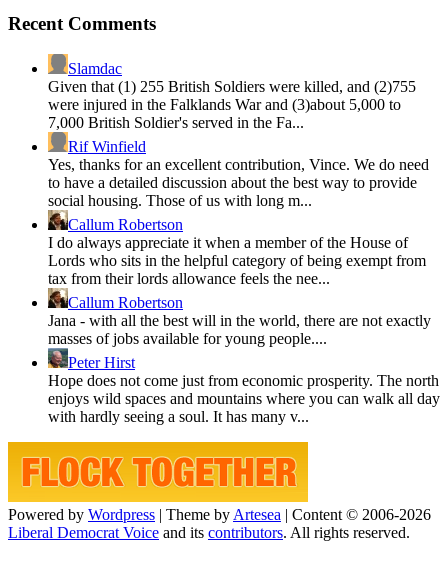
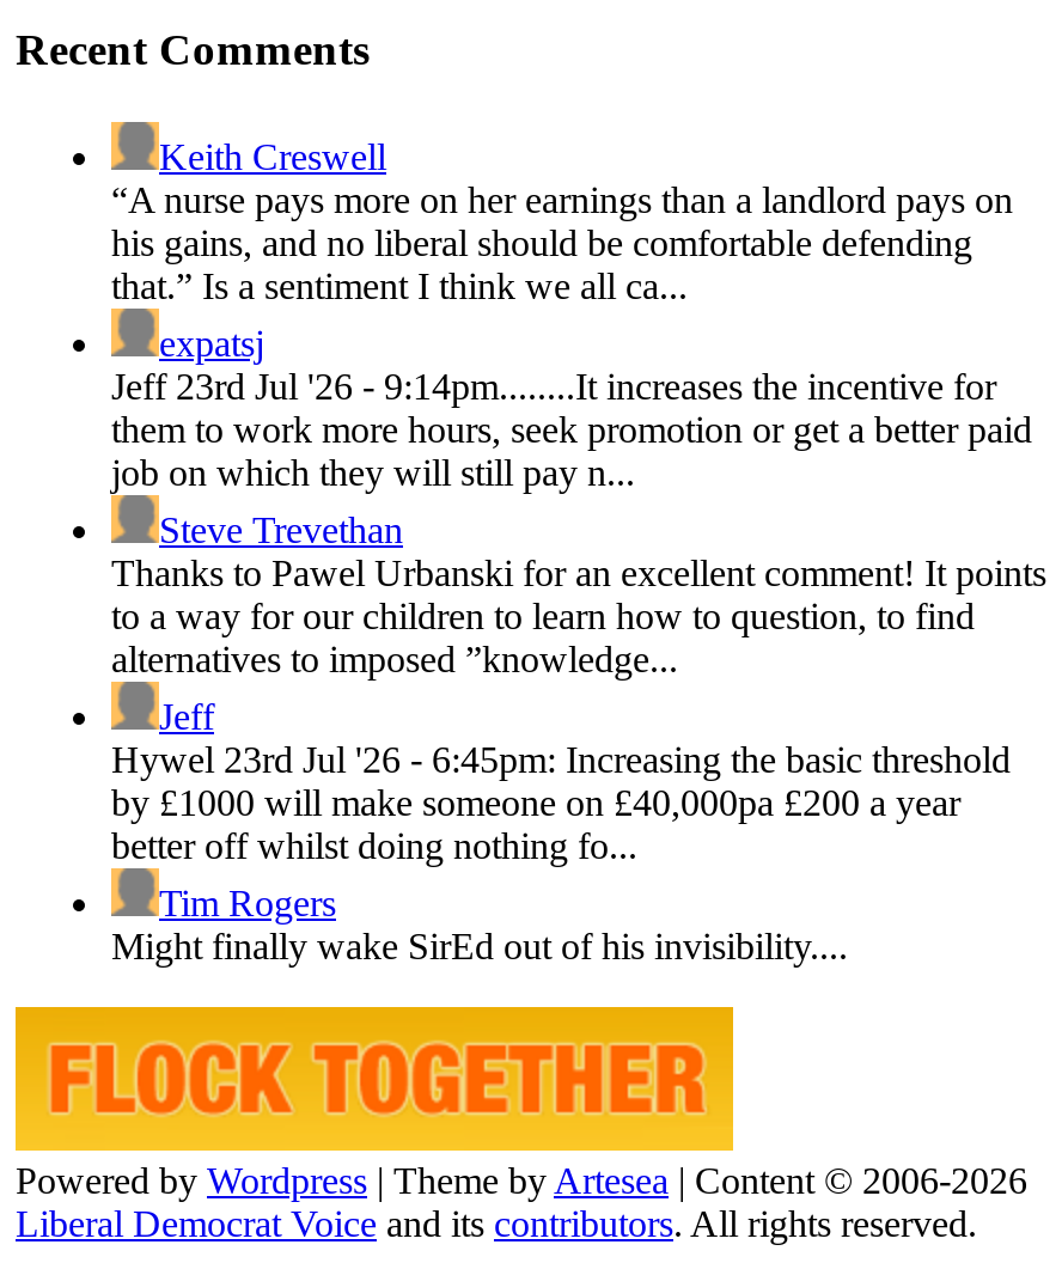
[48,60,440,425] Slamdac | Given that (1) 255 British Soldiers were killed, and (2)755 | were injured in the Falklands War and (3)about 5,000 to | 7,000 British Soldier's served in the Fa... | Rif Winfield | Yes, thanks for an excellent contribution, Vince. We do need | to have a detailed discussion about the best way to provide | social housing. Those of us with long m... | Callum Robertson | I do always appreciate it when a member of the House of | Lords who sits in the helpful category of being exempt from | tax from their lords allowance feels the nee... | Callum Robertson | Jana - with all the best will in the world, there are not exactly | masses of jobs available for young people.... | Peter Hirst | Hope does not come just from economic prosperity. The north | enjoys wild spaces and mountains where you can walk all day | with hardly seeing a soul. It has many v... -> [111,136,1046,966] Keith Creswell | “A nurse pays more on her earnings than a landlord pays on | his gains, and no liberal should be comfortable defending | that.” Is a sentiment I think we all ca... | expatsj | Jeff 23rd Jul '26 - 9:14pm........It increases the incentive for | them to work more hours, seek promotion or get a better paid | job on which they will still pay n... | Steve Trevethan | Thanks to Pawel Urbanski for an excellent comment! It points | to a way for our children to learn how to question, to find | alternatives to imposed ”knowledge... | Jeff | Hywel 23rd Jul '26 - 6:45pm: Increasing the basic threshold | by £1000 will make someone on £40,000pa £200 a year | better off whilst doing nothing fo... | Tim Rogers | Might finally wake SirEd out of his invisibility....

